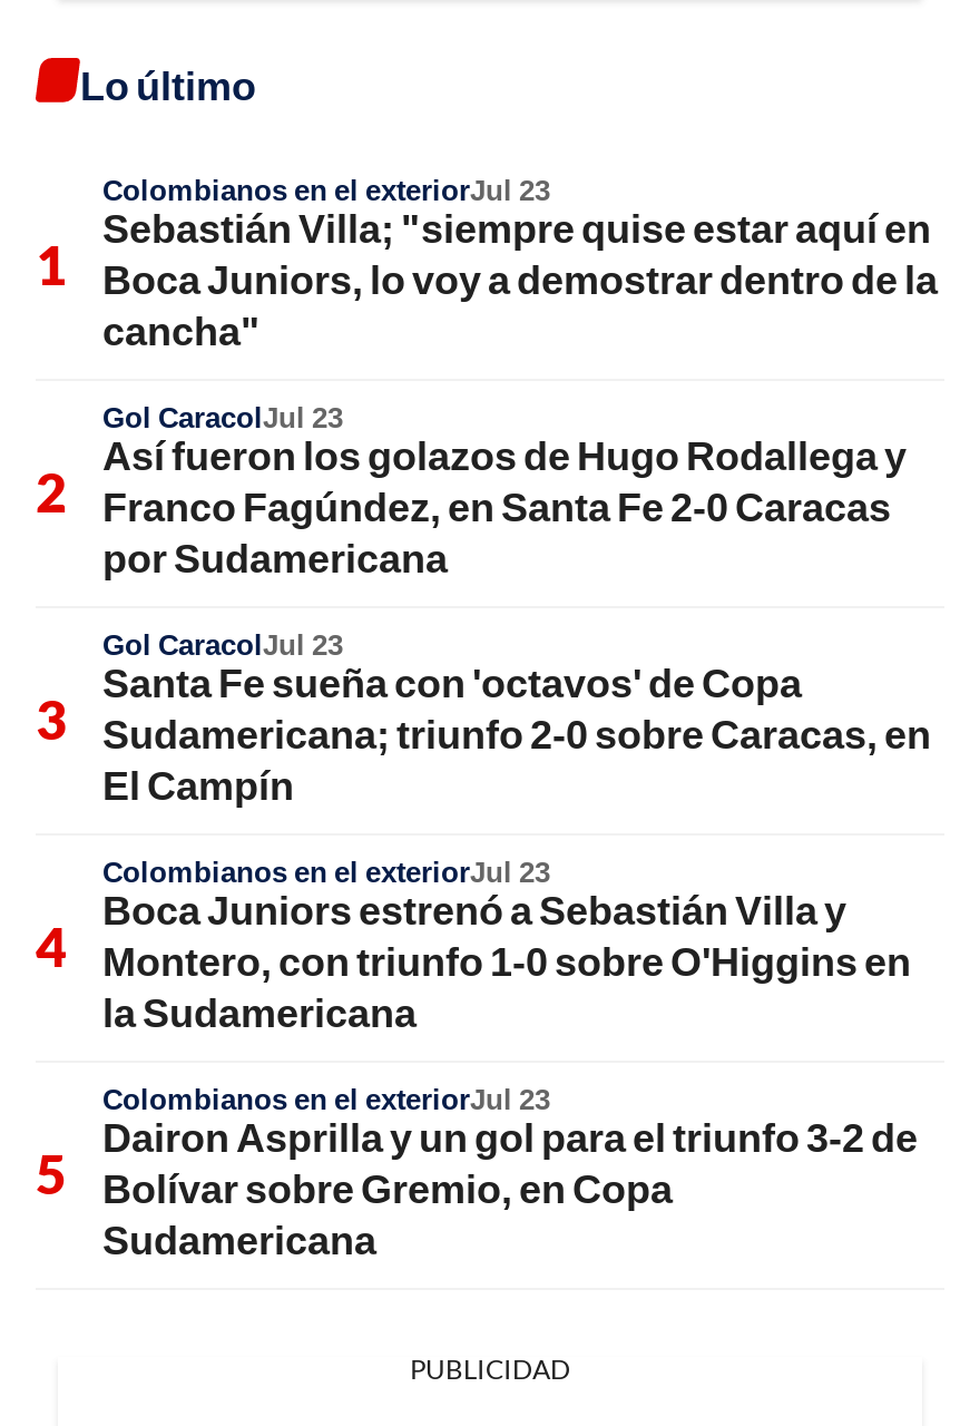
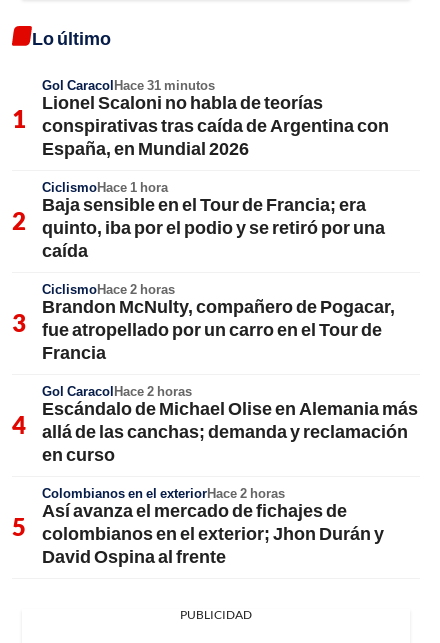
[102,172,938,354] Colombianos en el exteriorJul 23 | Sebastián Villa; "siempre quise estar aquí en | Boca Juniors, lo voy a demostrar dentro de la | cancha" -> [42,77,389,159] Gol CaracolHace 31 minutos | Lionel Scaloni no habla de teorías | conspirativas tras caída de Argentina con | España, en Mundial 2026
[102,399,907,582] Gol CaracolJul 23 | Así fueron los golazos de Hugo Rodallega y | Franco Fagúndez, en Santa Fe 2-0 Caracas | por Sudamericana -> [42,179,385,261] CiclismoHace 1 hora | Baja sensible en el Tour de Francia; era | quinto, iba por el podio y se retiró por una | caída
[102,626,931,809] Gol CaracolJul 23 | Santa Fe sueña con 'octavos' de Copa | Sudamericana; triunfo 2-0 sobre Caracas, en | El Campín -> [42,281,395,363] CiclismoHace 2 horas | Brandon McNulty, compañero de Pogacar, | fue atropellado por un carro en el Tour de | Francia
[102,853,911,1036] Colombianos en el exteriorJul 23 | Boca Juniors estrenó a Sebastián Villa y | Montero, con triunfo 1-0 sobre O'Higgins en | la Sudamericana -> [42,383,418,465] Gol CaracolHace 2 horas | Escándalo de Michael Olise en Alemania más | allá de las canchas; demanda y reclamación | en curso
[102,1081,918,1263] Colombianos en el exteriorJul 23 | Dairon Asprilla y un gol para el triunfo 3-2 de | Bolívar sobre Gremio, en Copa | Sudamericana -> [42,485,384,567] Colombianos en el exteriorHace 2 horas | Así avanza el mercado de fichajes de | colombianos en el exterior; Jhon Durán y | David Ospina al frente

